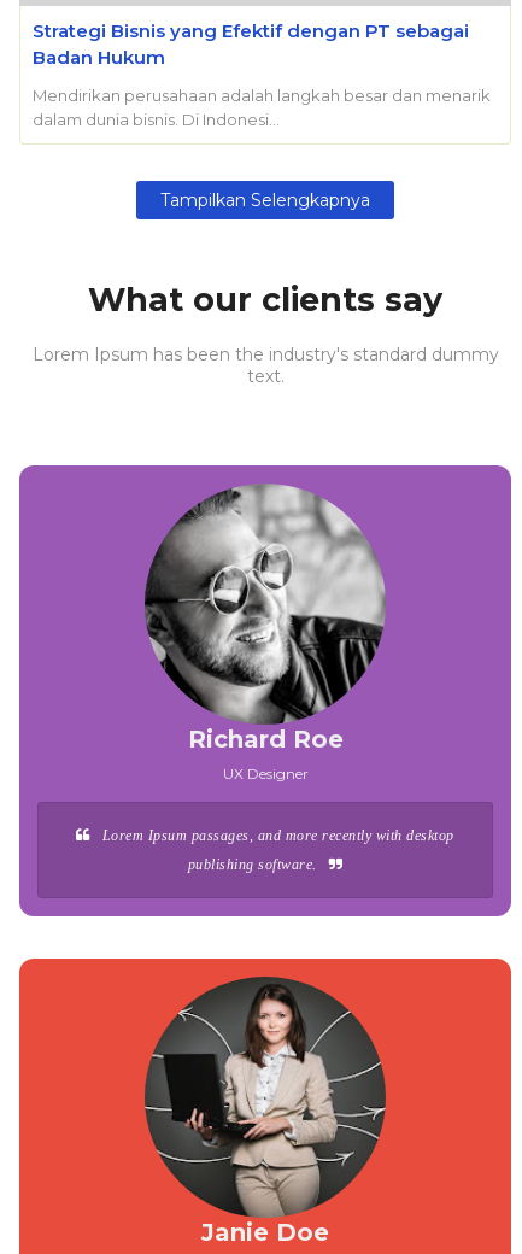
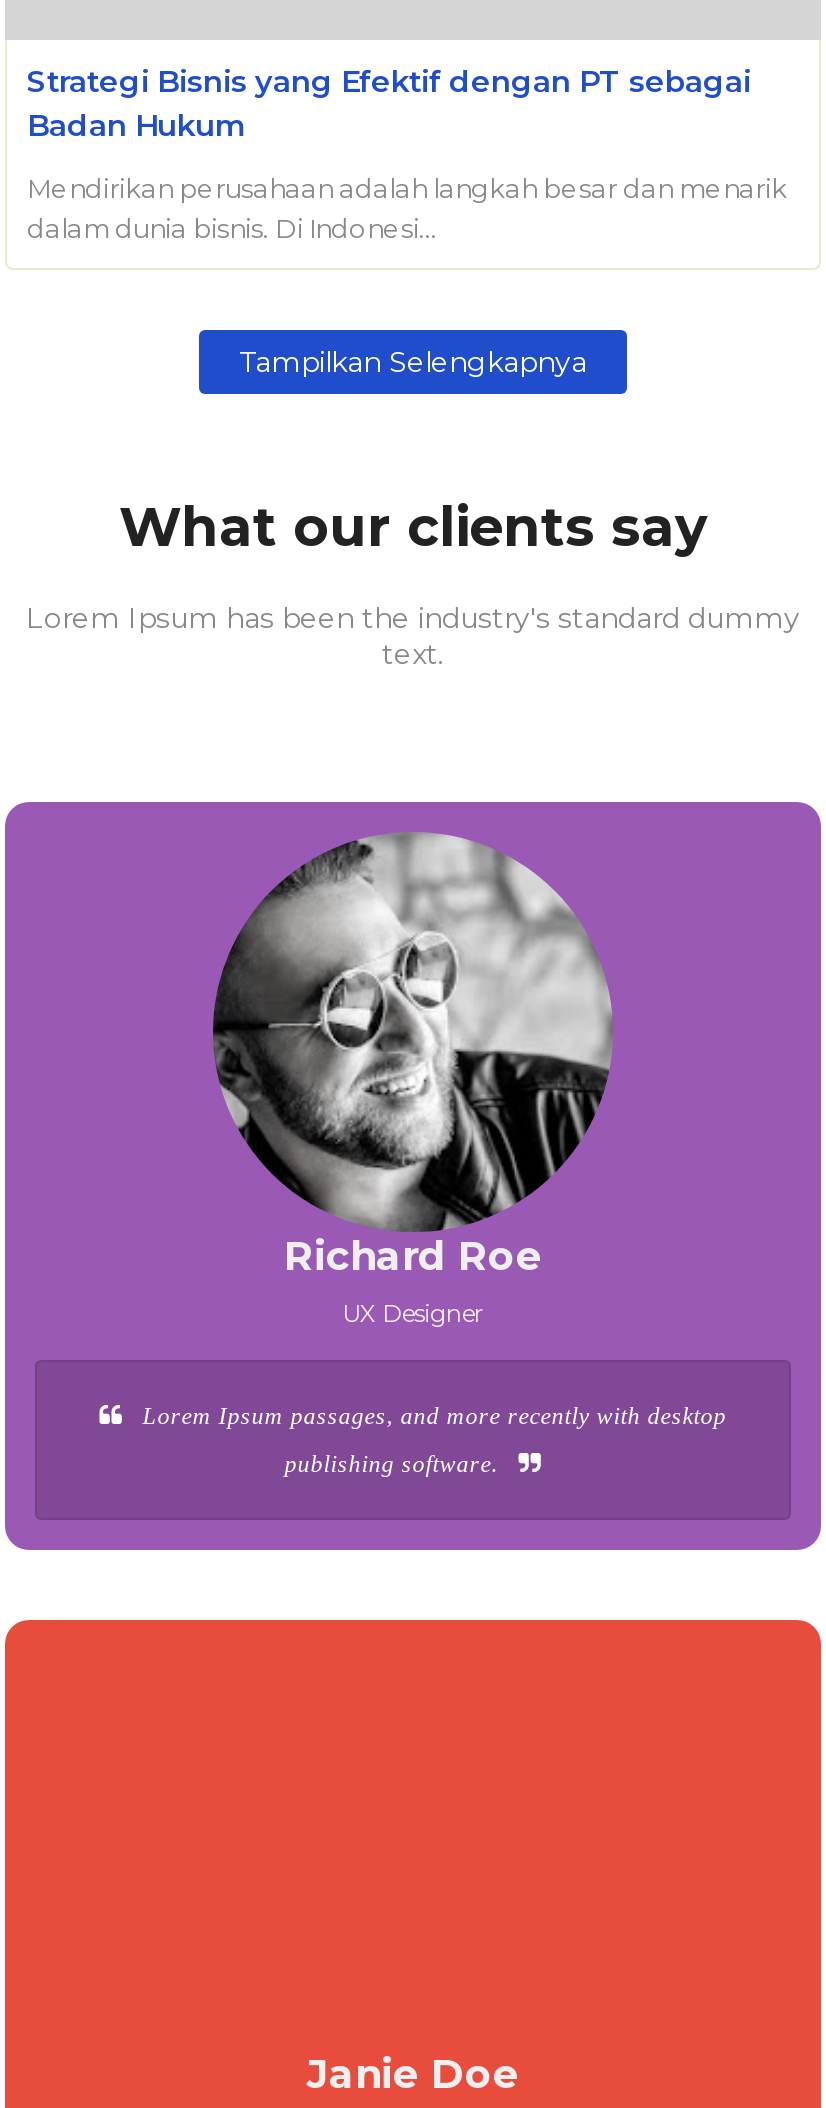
[143,975,387,1214] [image] -> none

